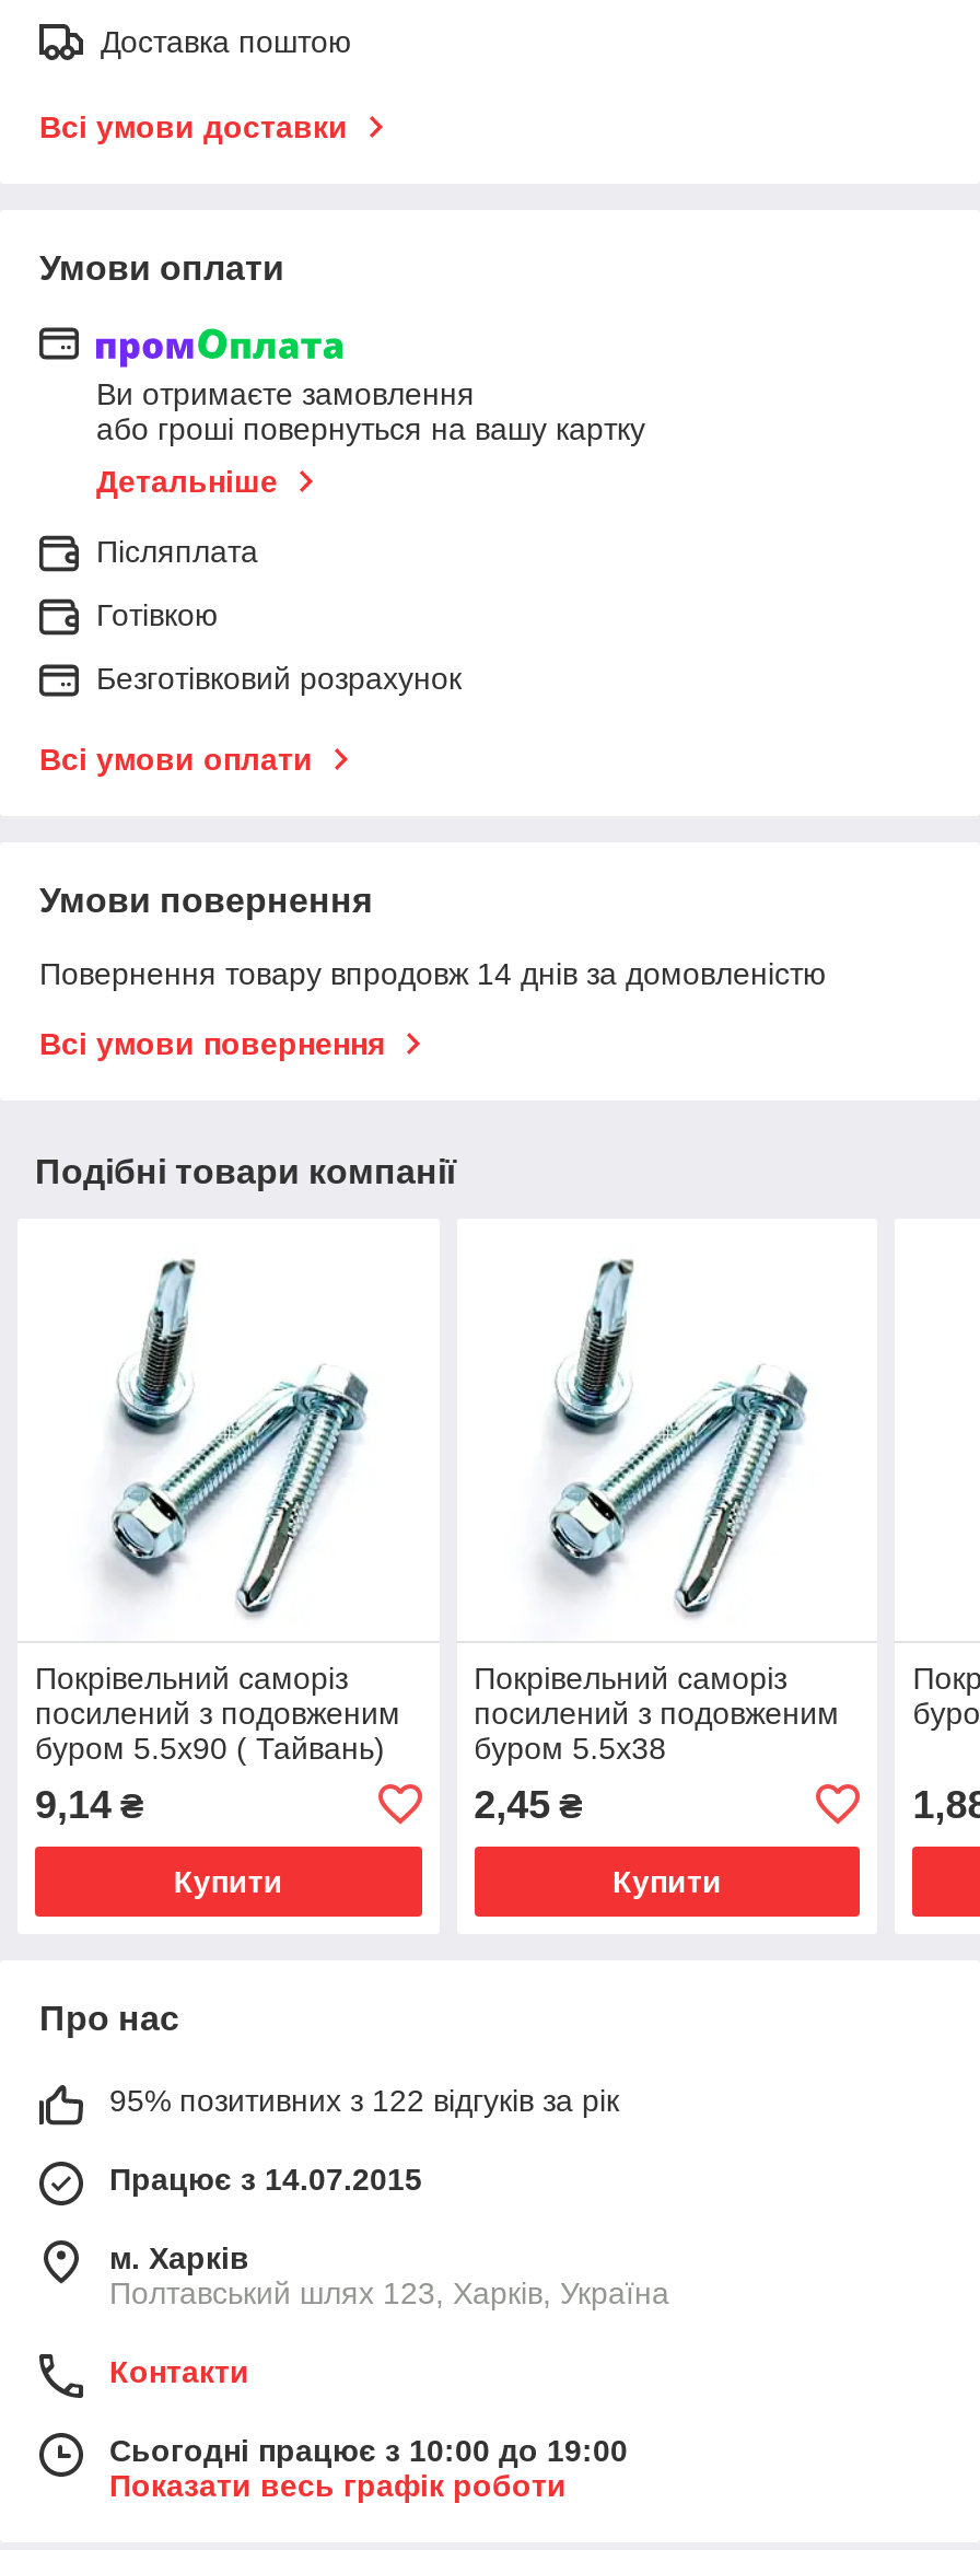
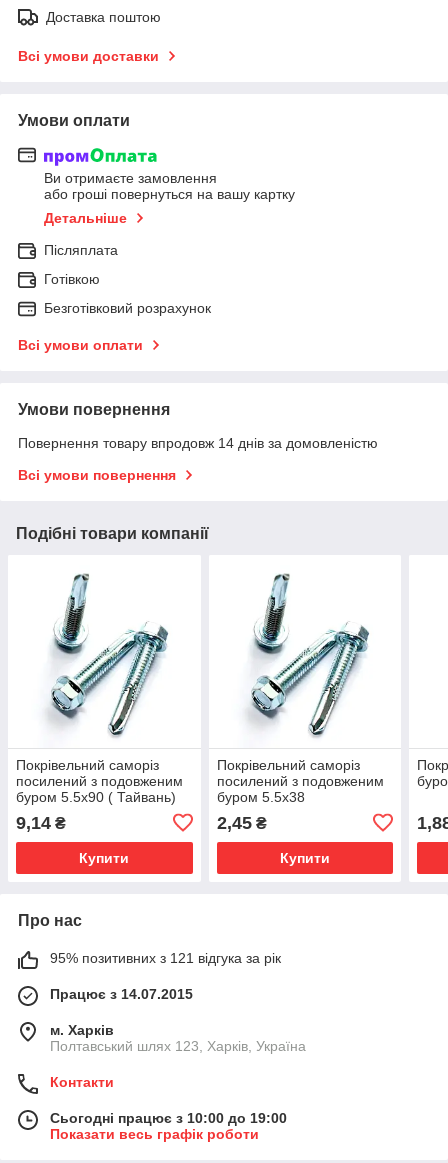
[109,2082,619,2117] 95% позитивних з 122 відгуків за рік -> [50,950,281,966] 95% позитивних з 121 відгука за рік

